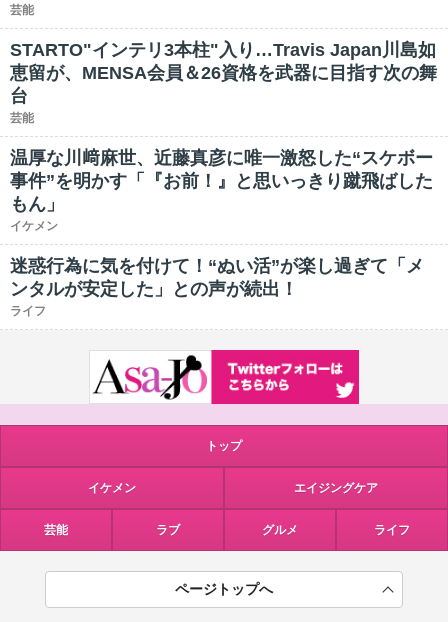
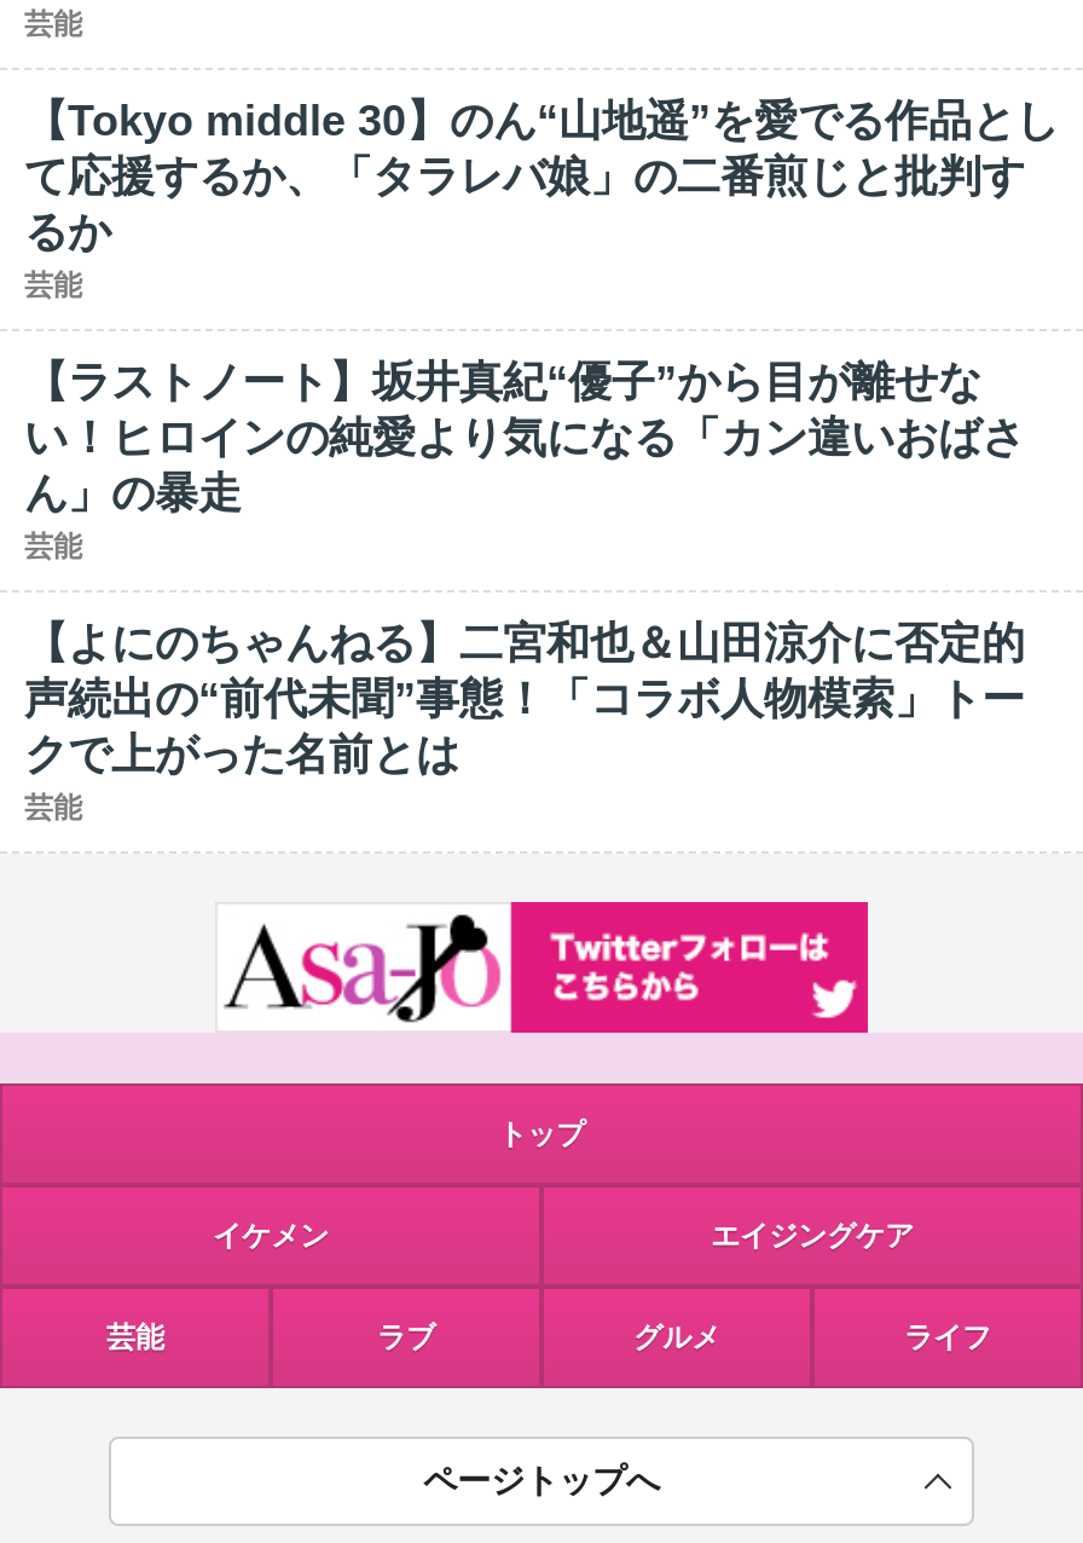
[10,40,437,106] STARTO"インテリ3本柱"入り…Travis Japan川島如 | 恵留が、MENSA会員＆26資格を武器に目指す次の舞 | 台 -> [24,97,1059,256] 【Tokyo middle 30】のん“山地遥”を愛でる作品とし | て応援するか、「タラレバ娘」の二番煎じと批判す | るか
[10,148,433,233] 温厚な川﨑麻世、近藤真彦に唯一激怒した“スケボー | 事件”を明かす「『お前！』と思いっきり蹴飛ばした | もん」 | イケメン -> [24,358,1025,564] 【ラストノート】坂井真紀“優子”から目が離せな | い！ヒロインの純愛より気になる「カン違いおばさ | ん」の暴走 | 芸能
[10,256,424,318] 迷惑行為に気を付けて！“ぬい活”が楽し過ぎて「メ | ンタルが安定した」との声が続出！ | ライフ -> [24,619,1025,825] 【よにのちゃんねる】二宮和也＆山田涼介に否定的 | 声続出の“前代未聞”事態！「コラボ人物模索」トー | クで上がった名前とは | 芸能

